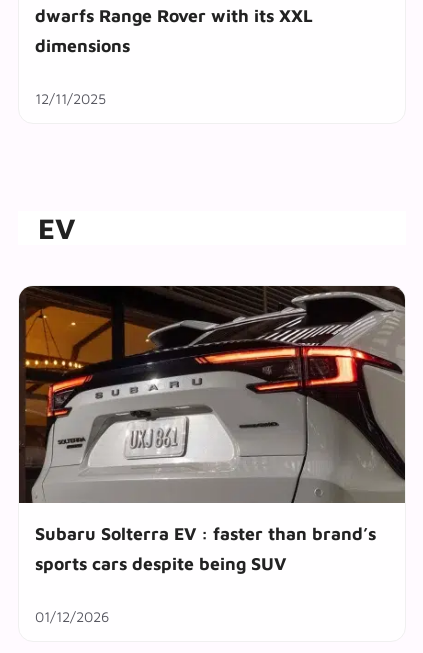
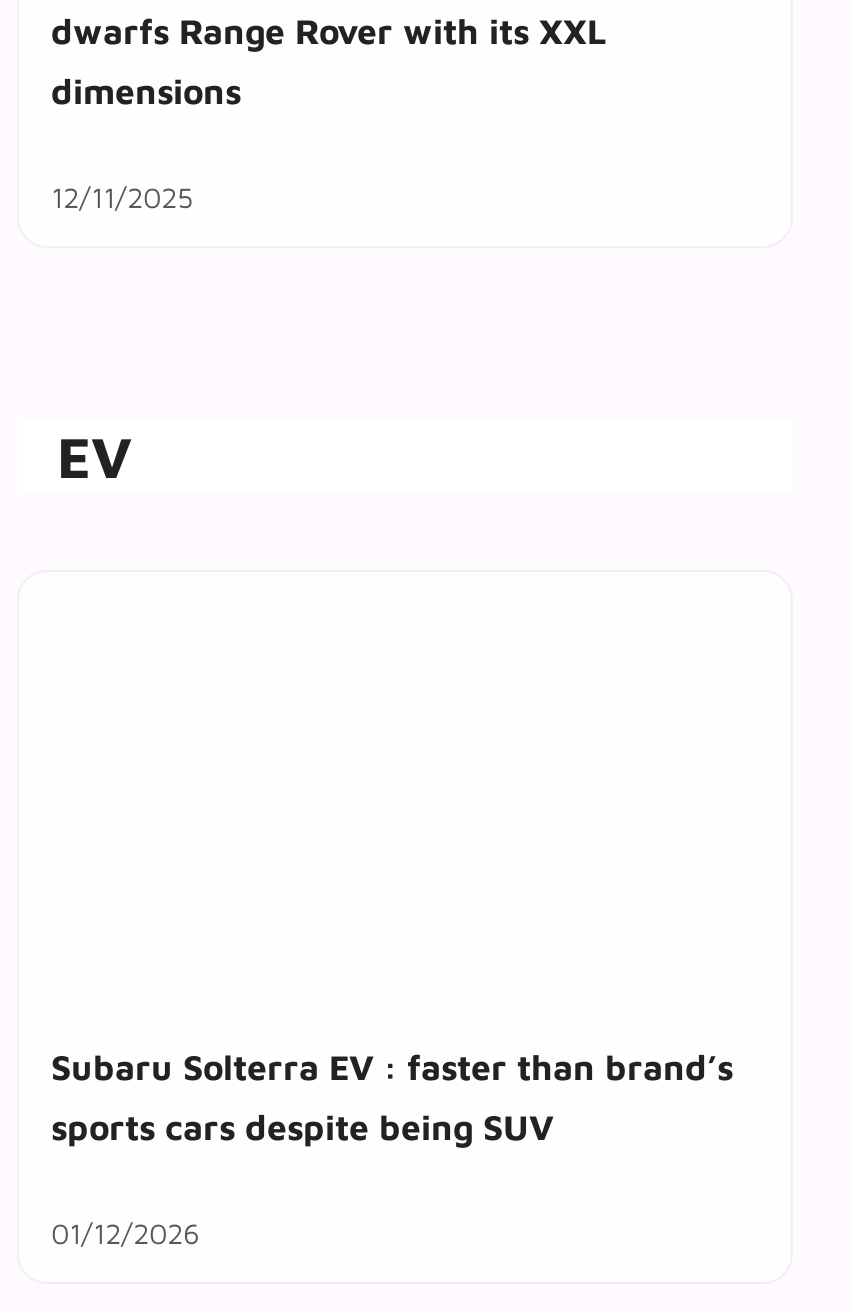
[18,285,406,504] [image] -> none

